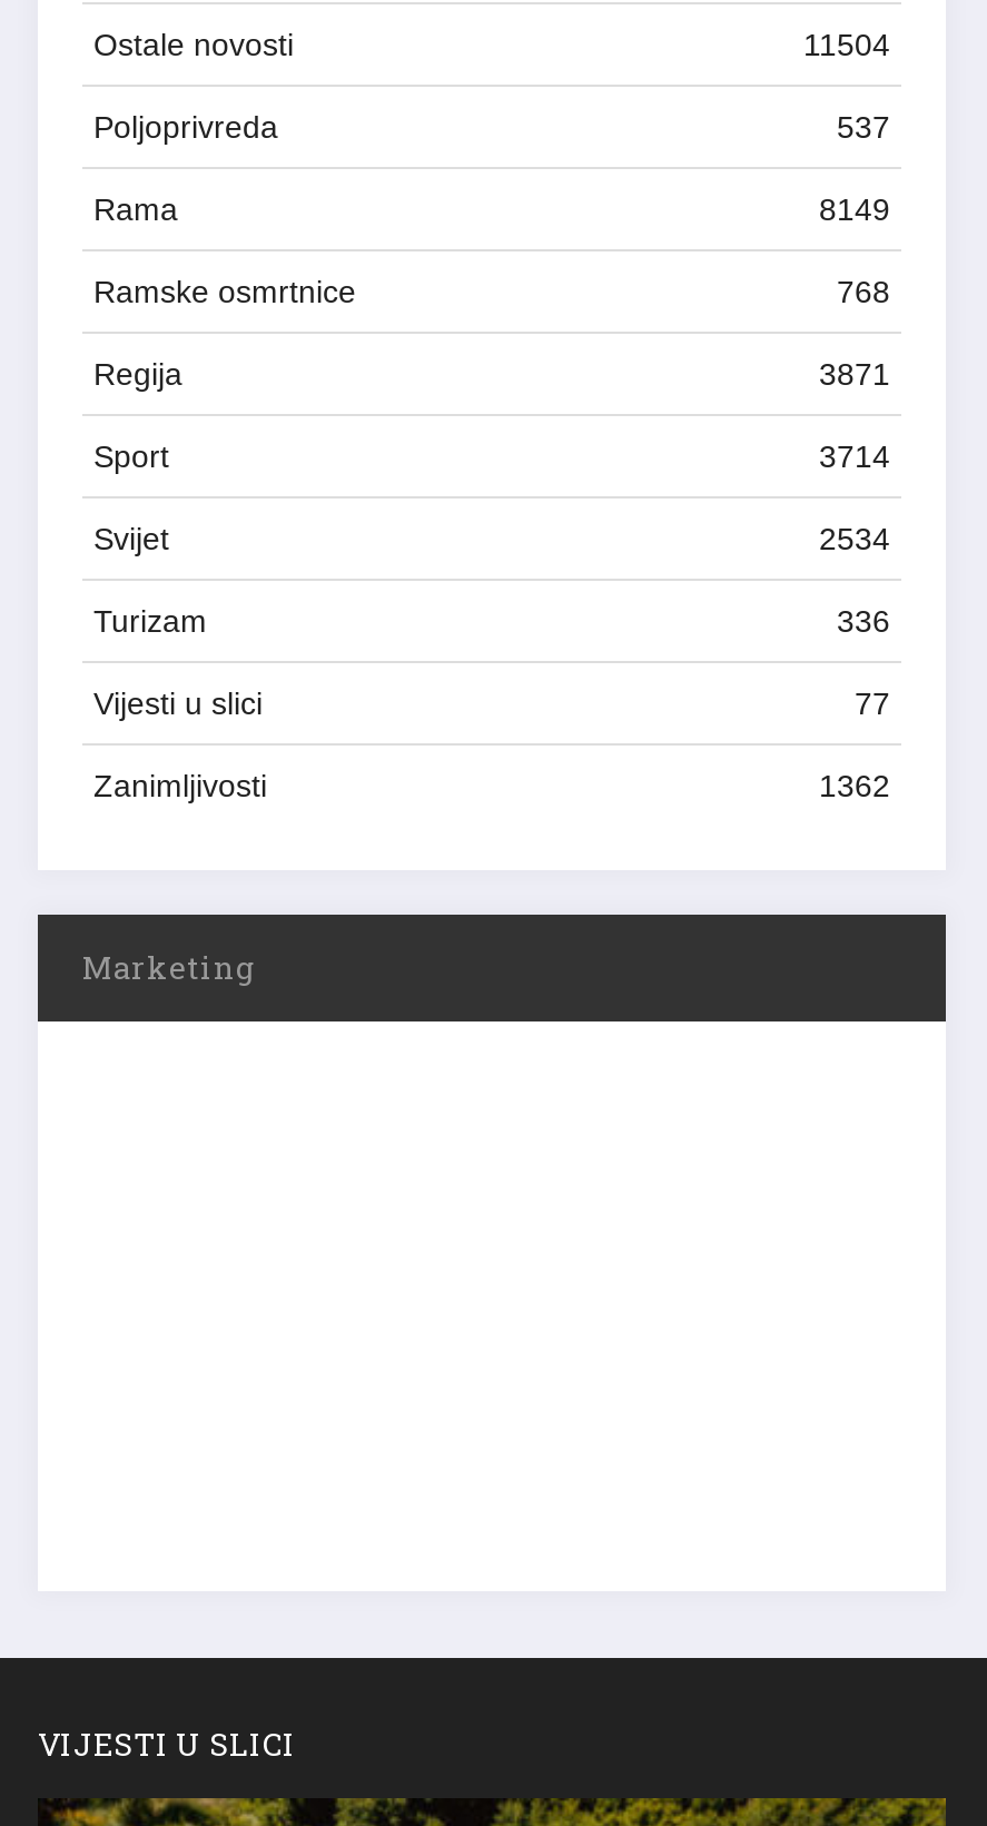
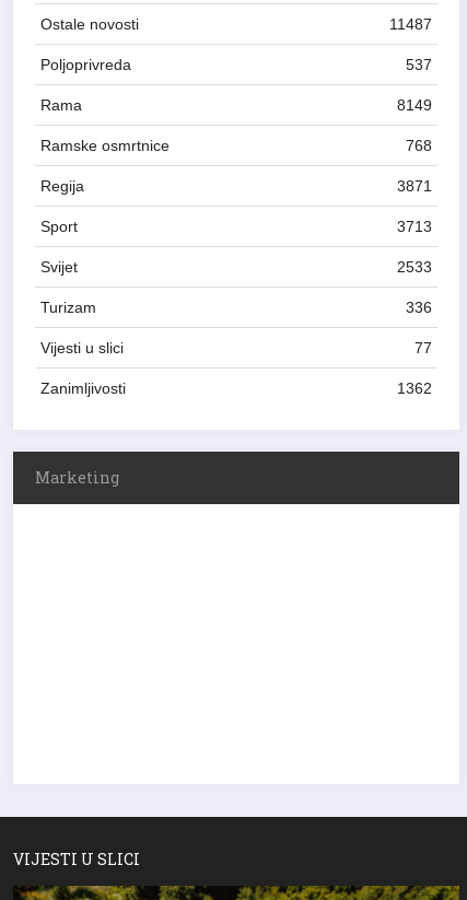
[803,26,890,62] 11504 -> [389,16,432,33] 11487
[819,438,890,474] 3714 -> [397,218,432,235] 3713
[819,520,890,556] 2534 -> [397,258,432,276] 2533

